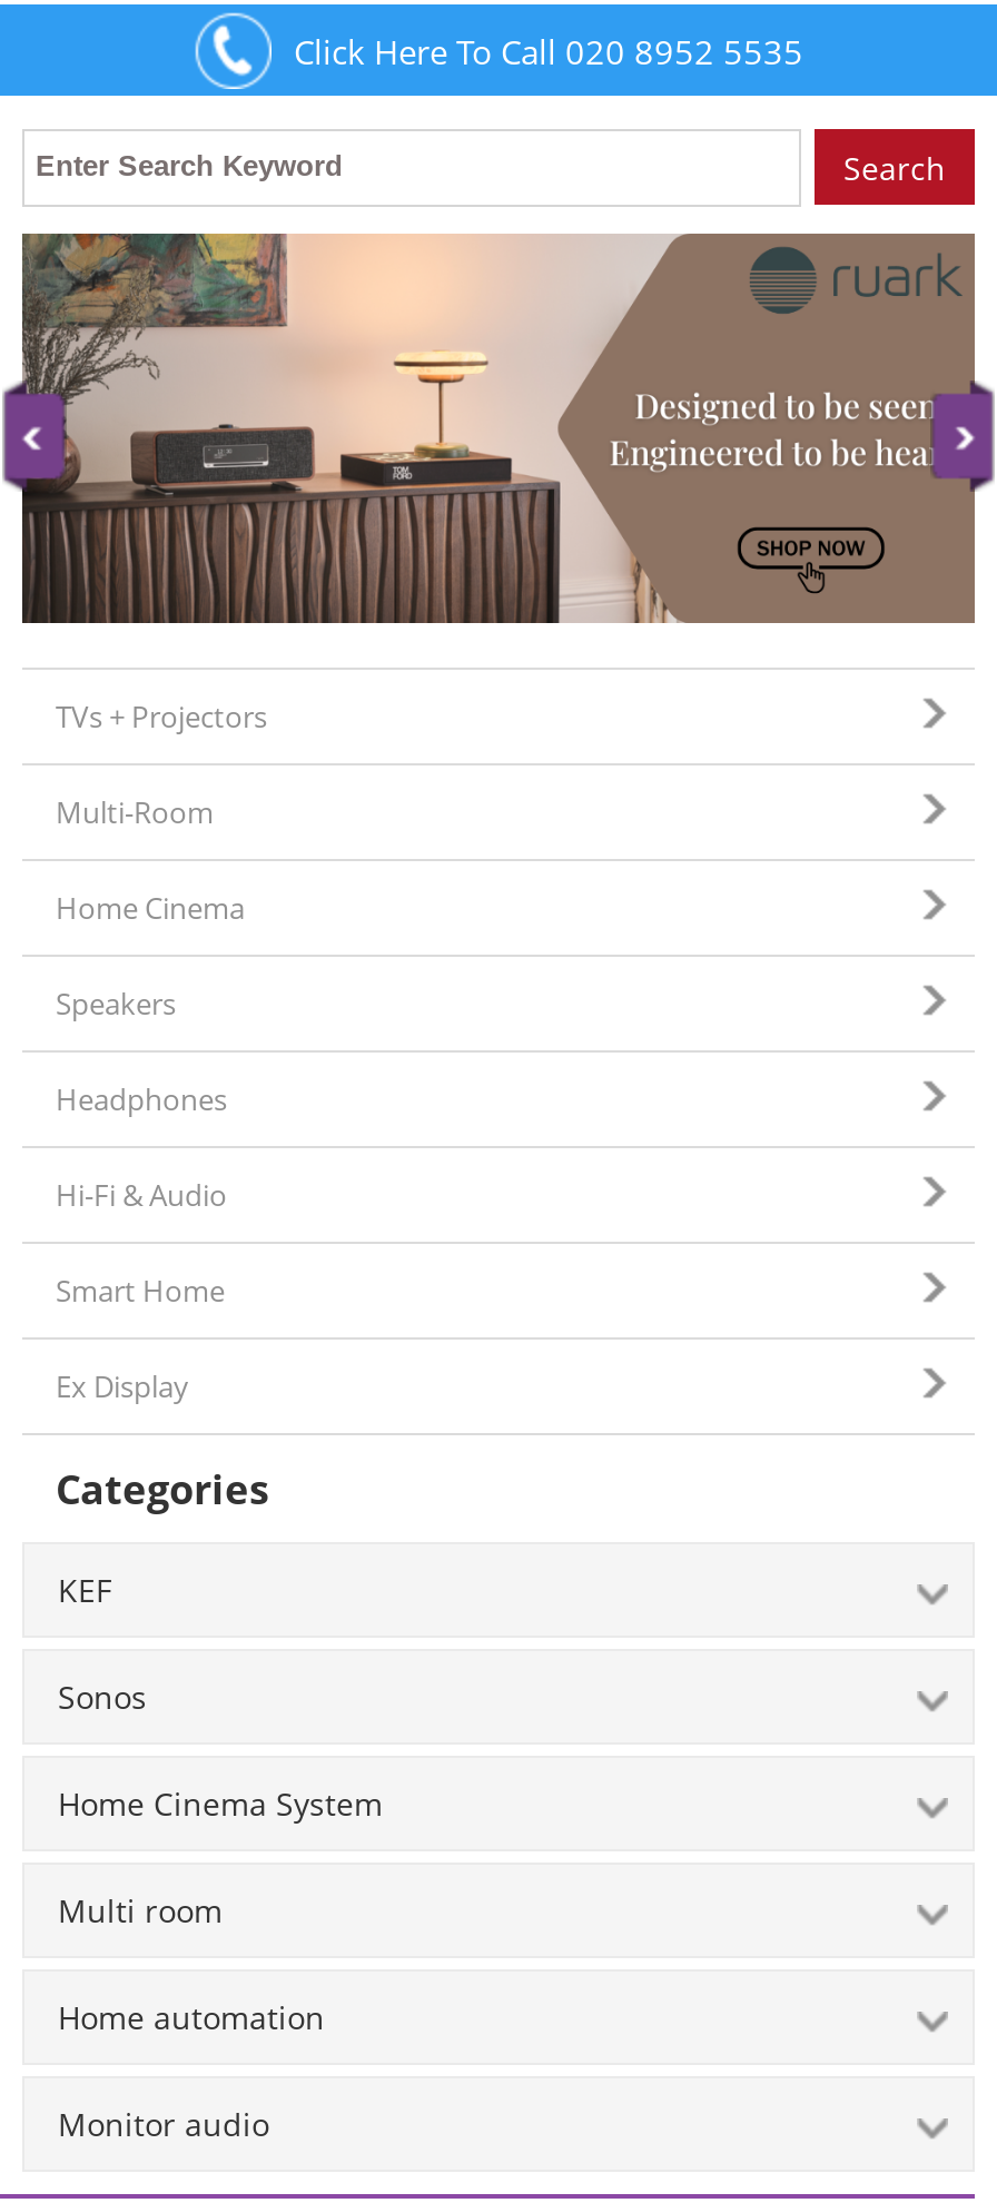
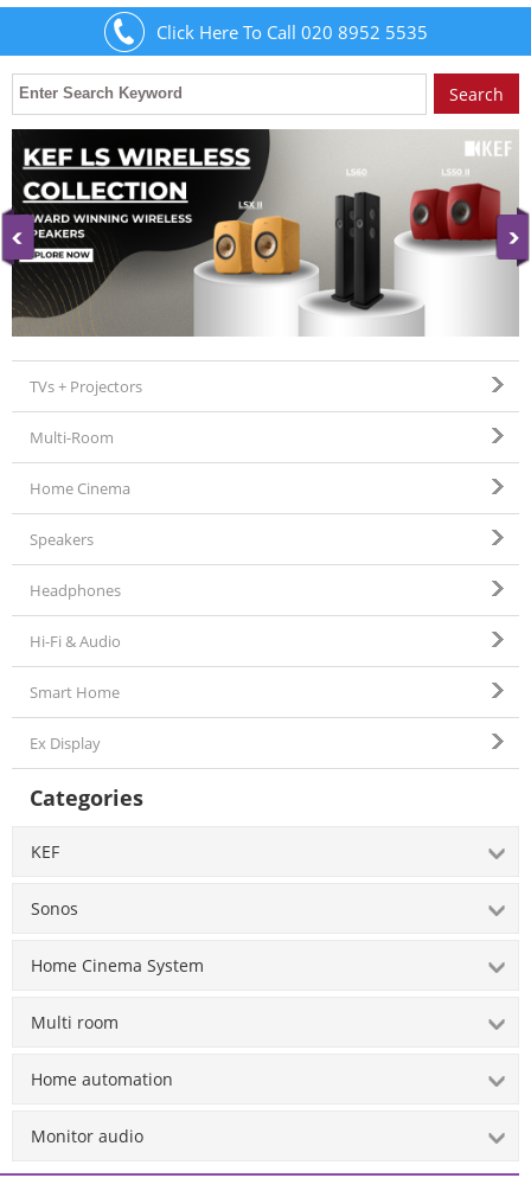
[20,231,975,625] [image] -> [12,128,518,337] [image]

